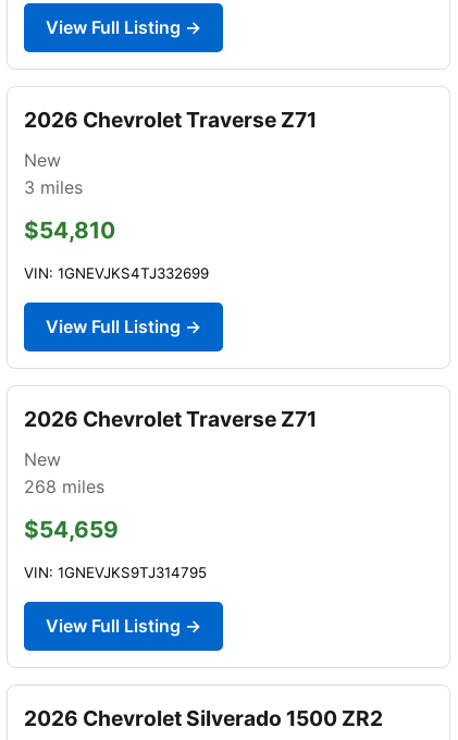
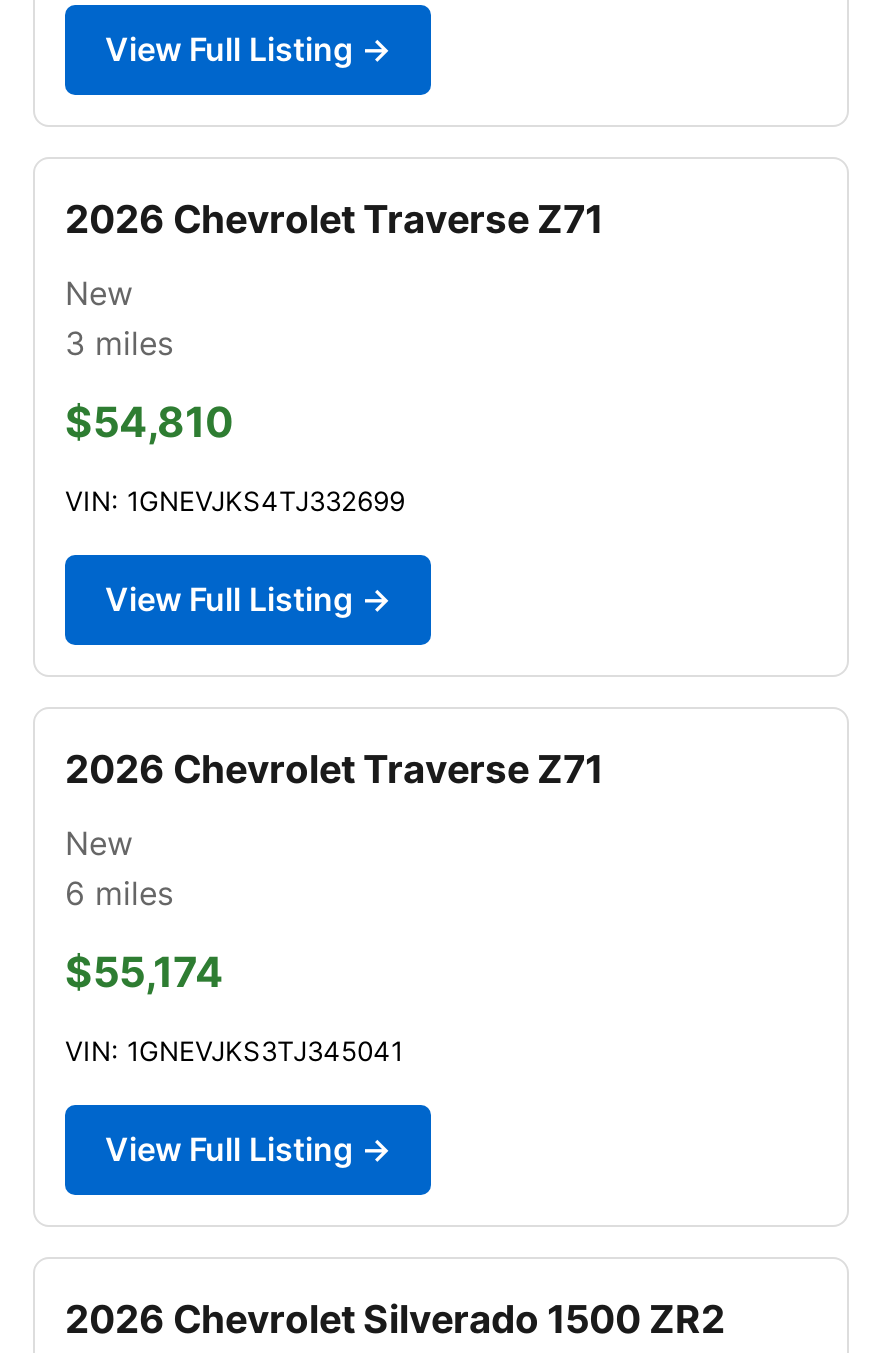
[24,475,104,497] 268 miles -> [65,873,173,913] 6 miles
[24,516,119,543] $54,659 -> [65,947,223,997] $55,174
[24,564,207,581] VIN: 1GNEVJKS9TJ314795 -> [65,1035,403,1067] VIN: 1GNEVJKS3TJ345041

